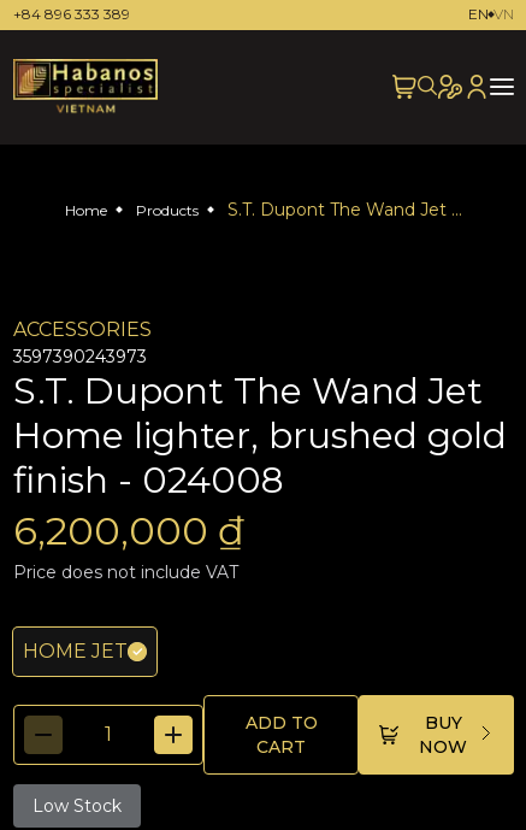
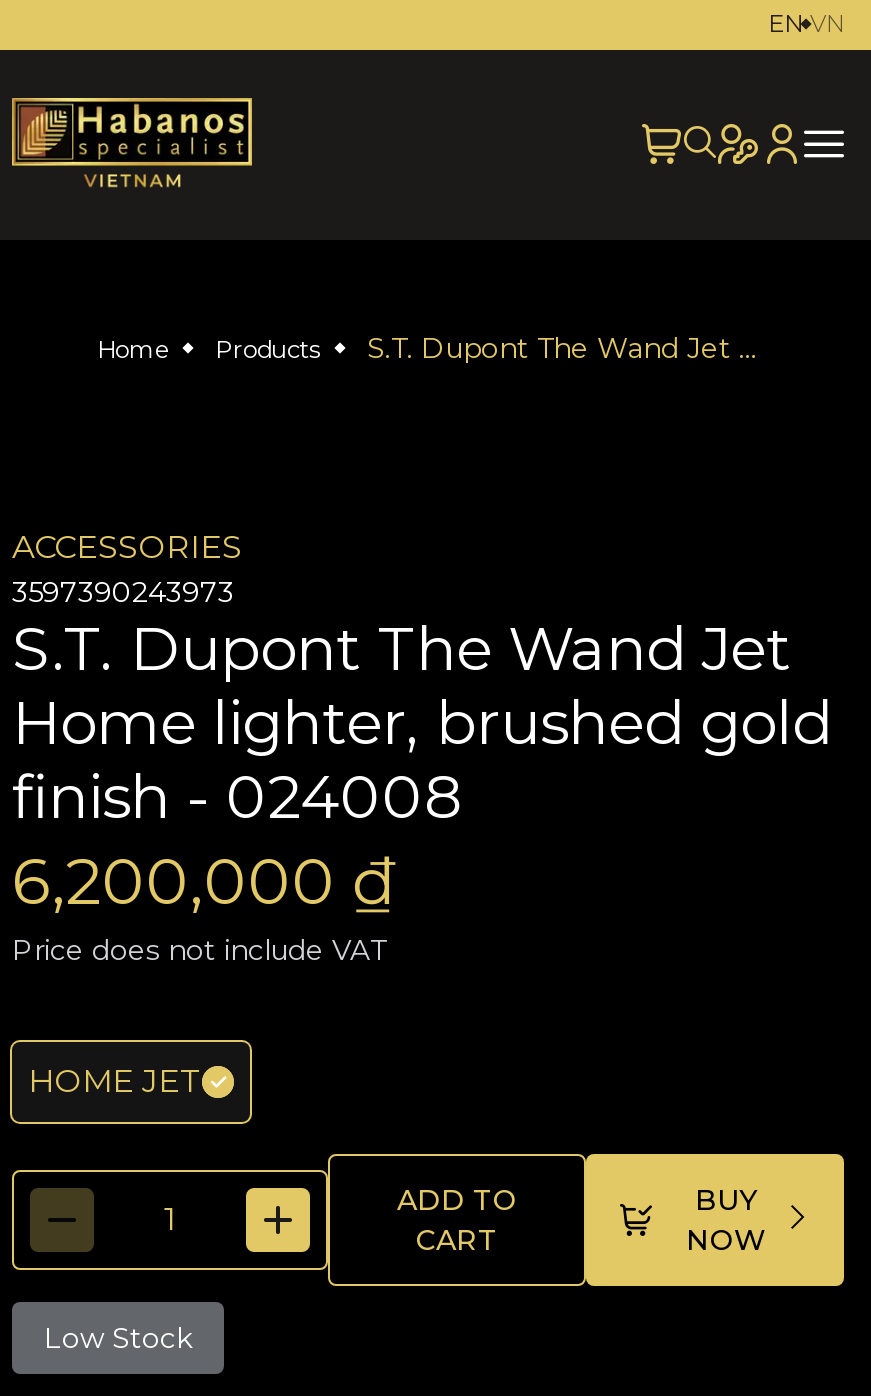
[13,5,130,23] +84 896 333 389 -> none

